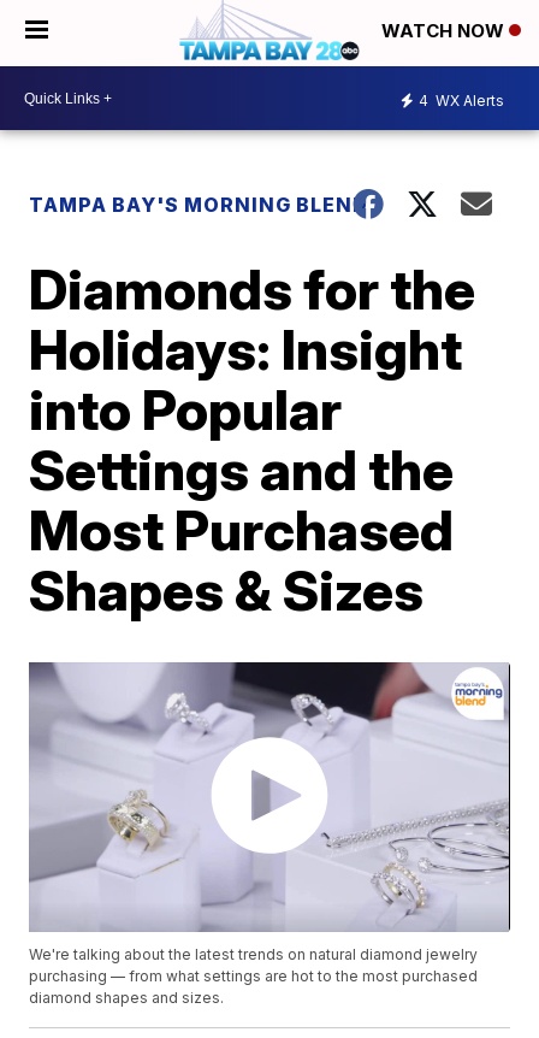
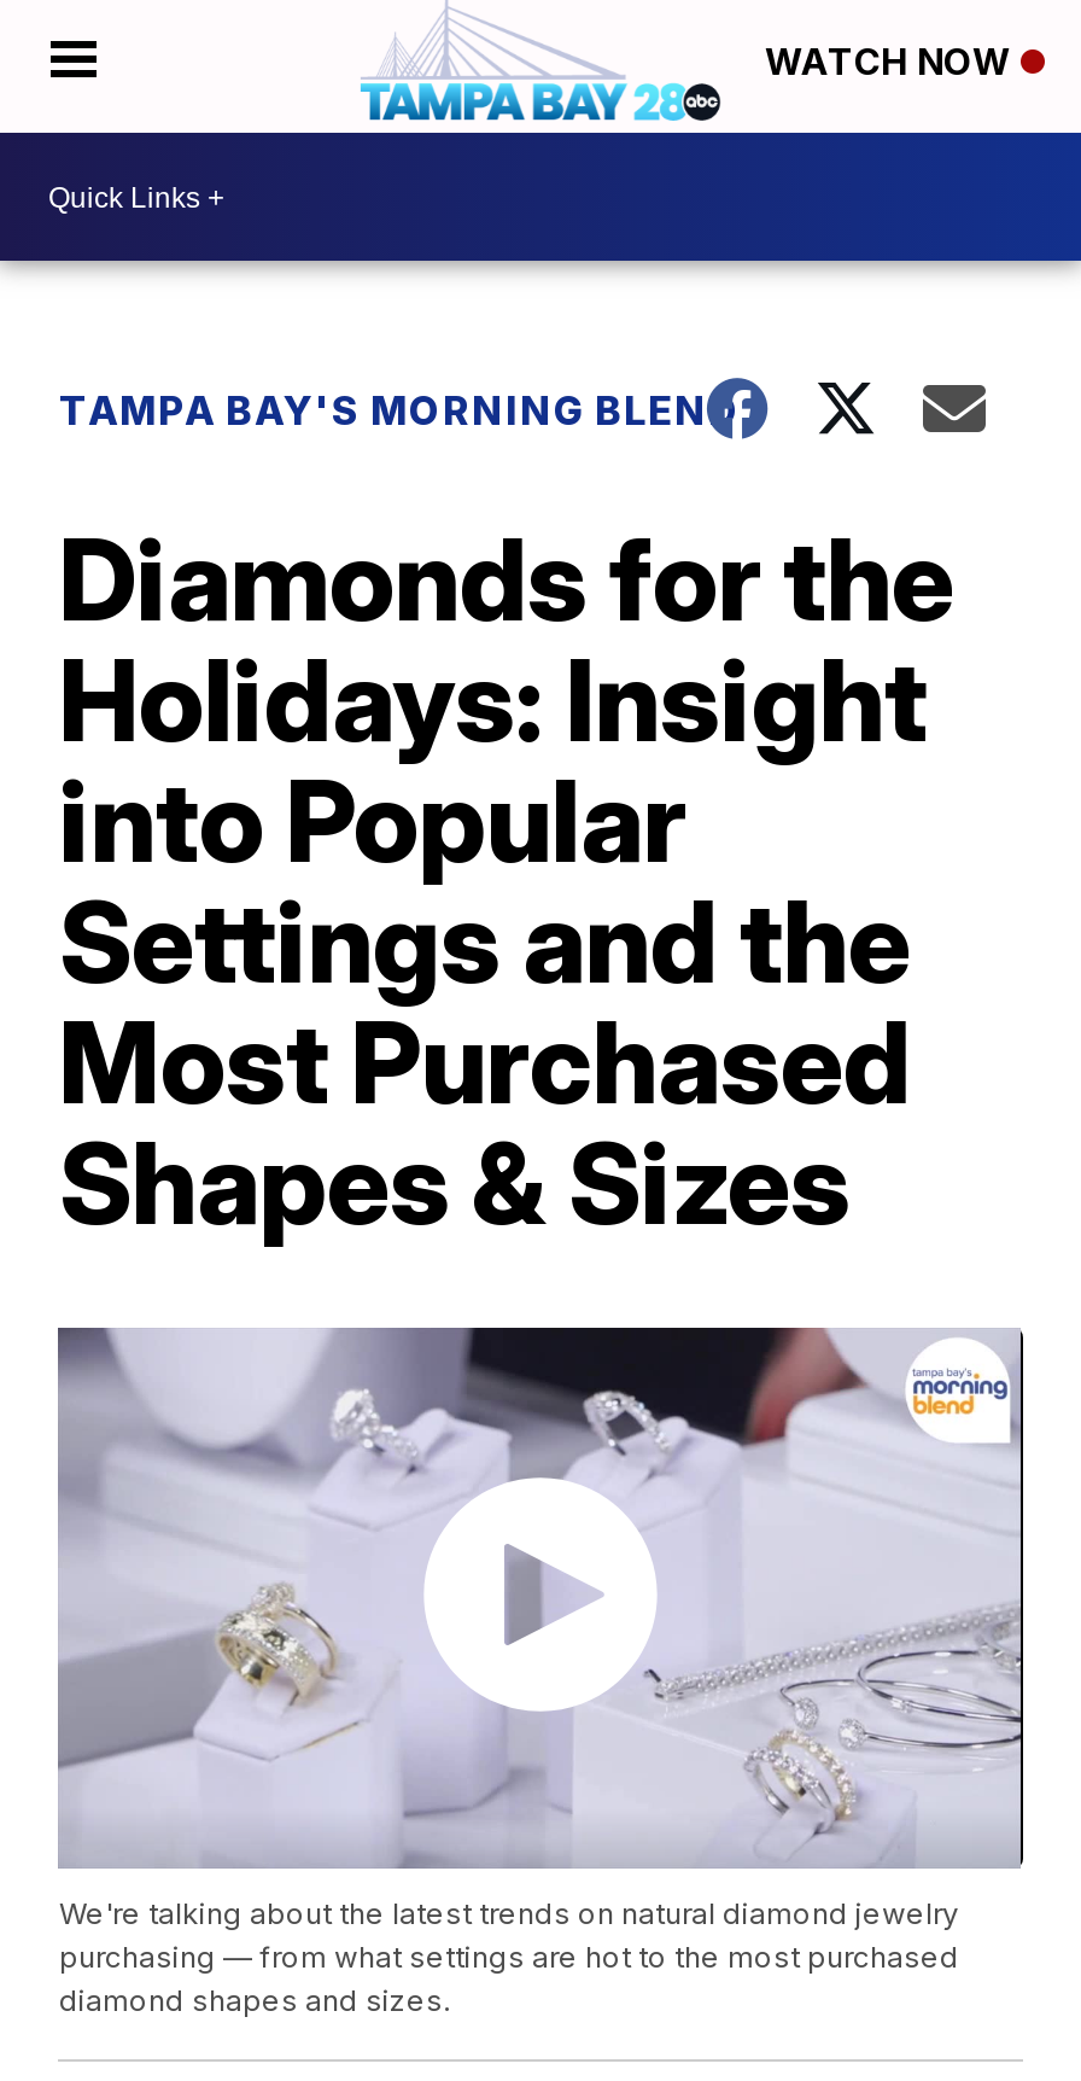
[419,91,504,109] 4 WX Alerts -> none

